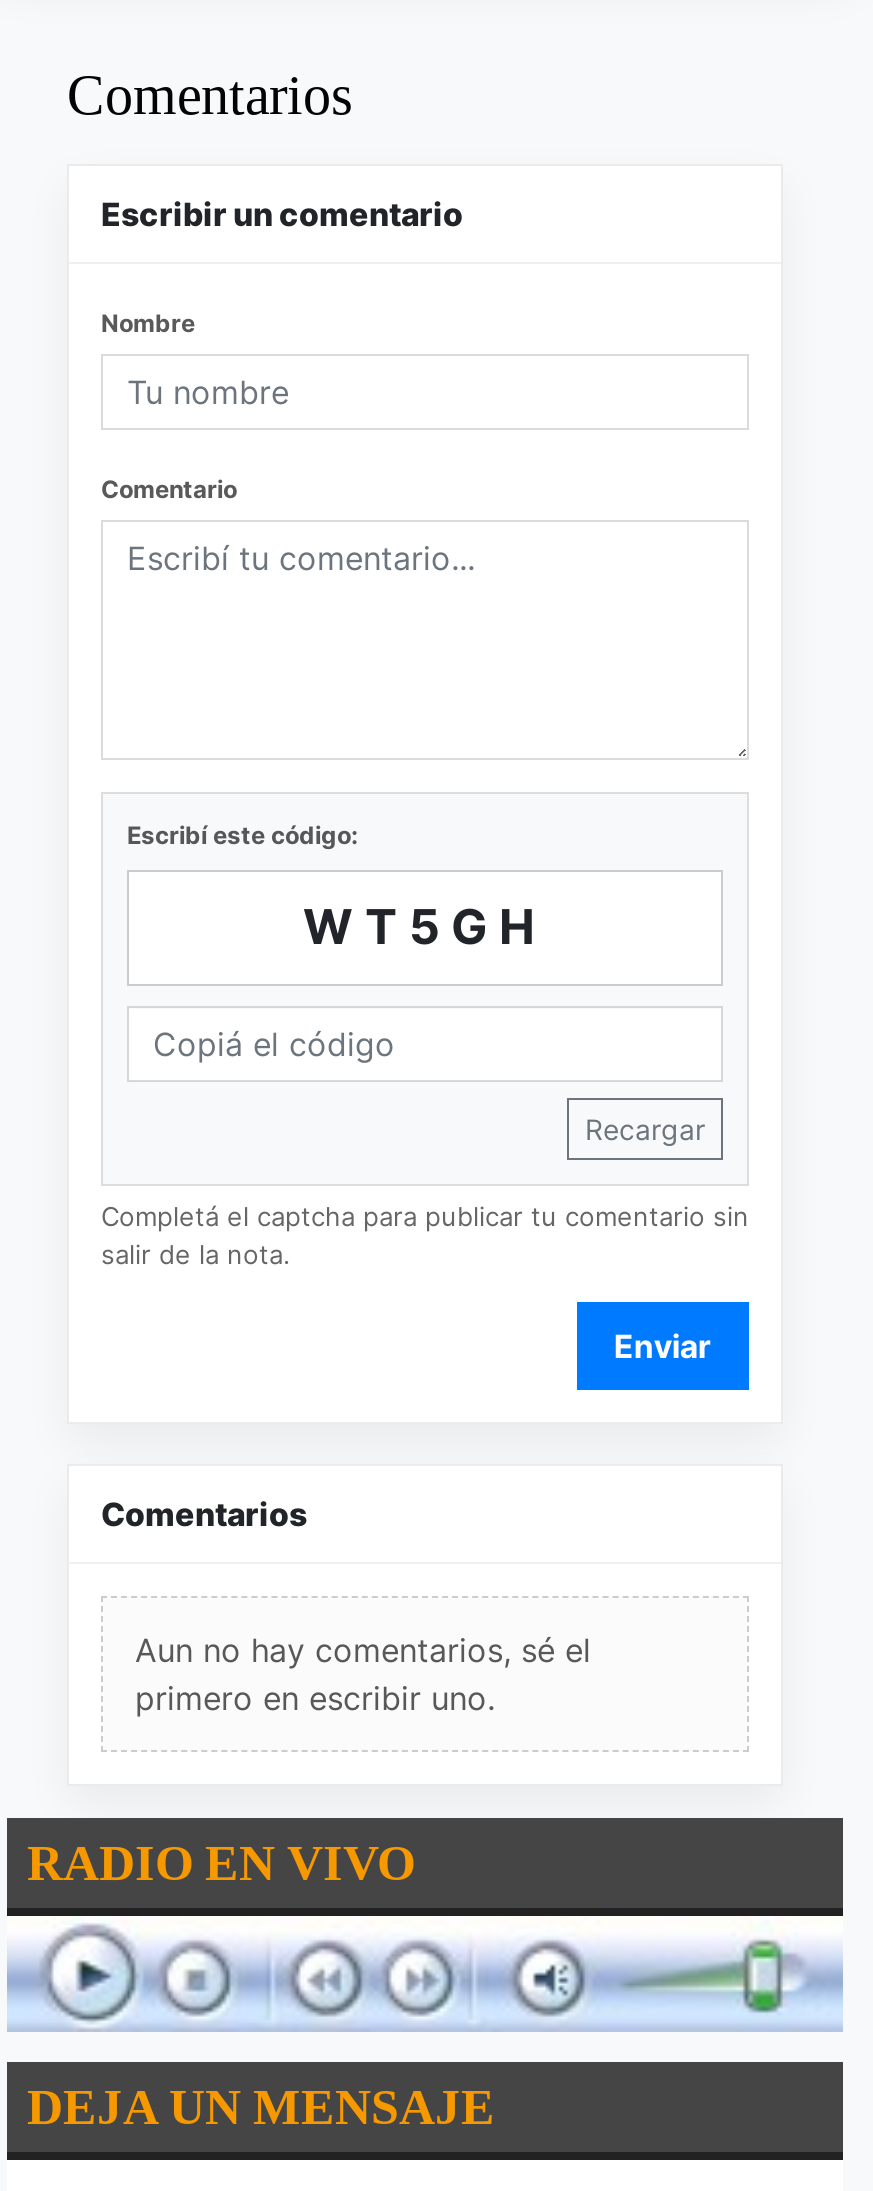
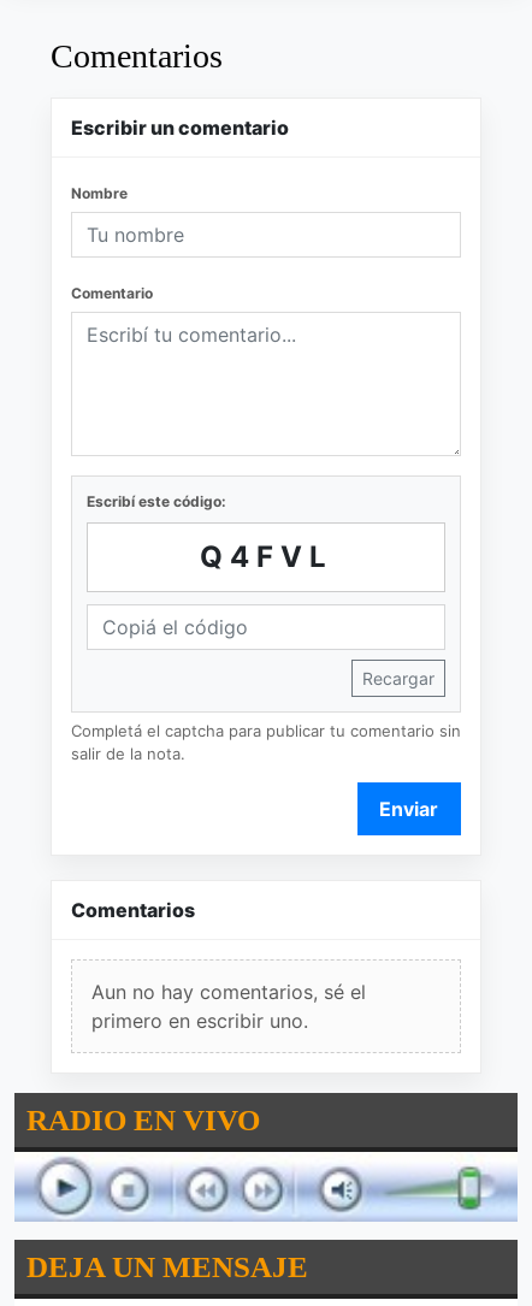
[303,899,547,957] WT5GH -> [199,540,333,575] Q4FVL

